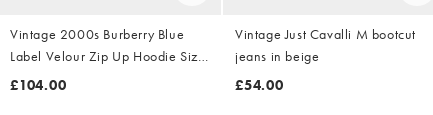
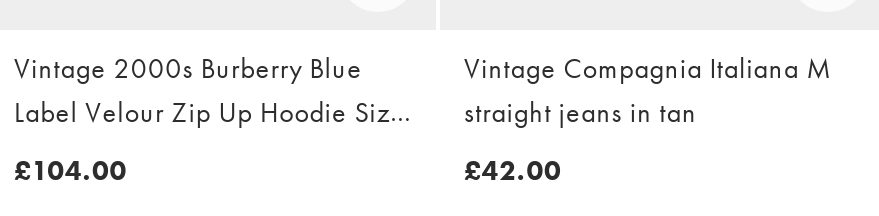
[235,24,416,64] Vintage Just Cavalli M bootcut | jeans in beige -> [464,49,832,129] Vintage Compagnia Italiana M | straight jeans in tan
[235,75,284,93] £54.00 -> [464,151,562,187] £42.00

